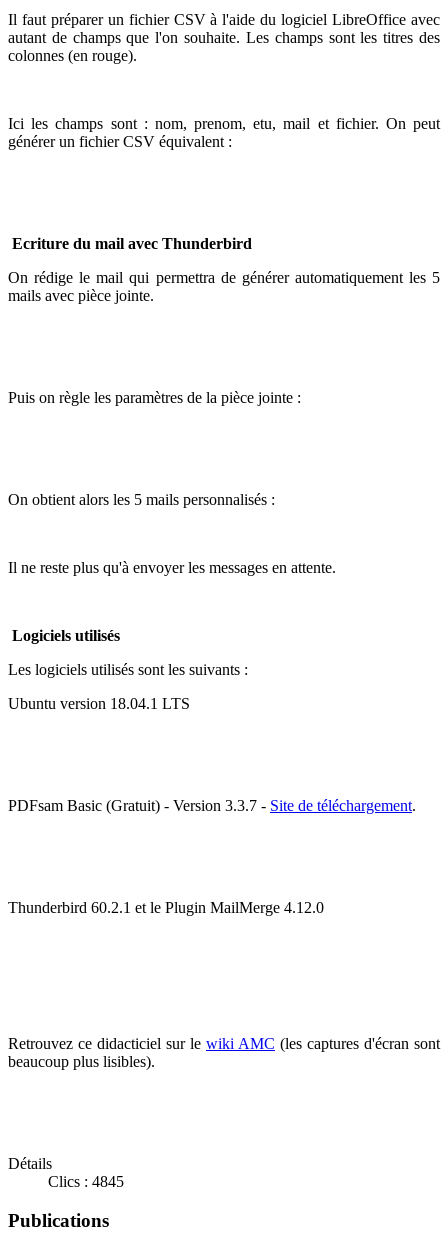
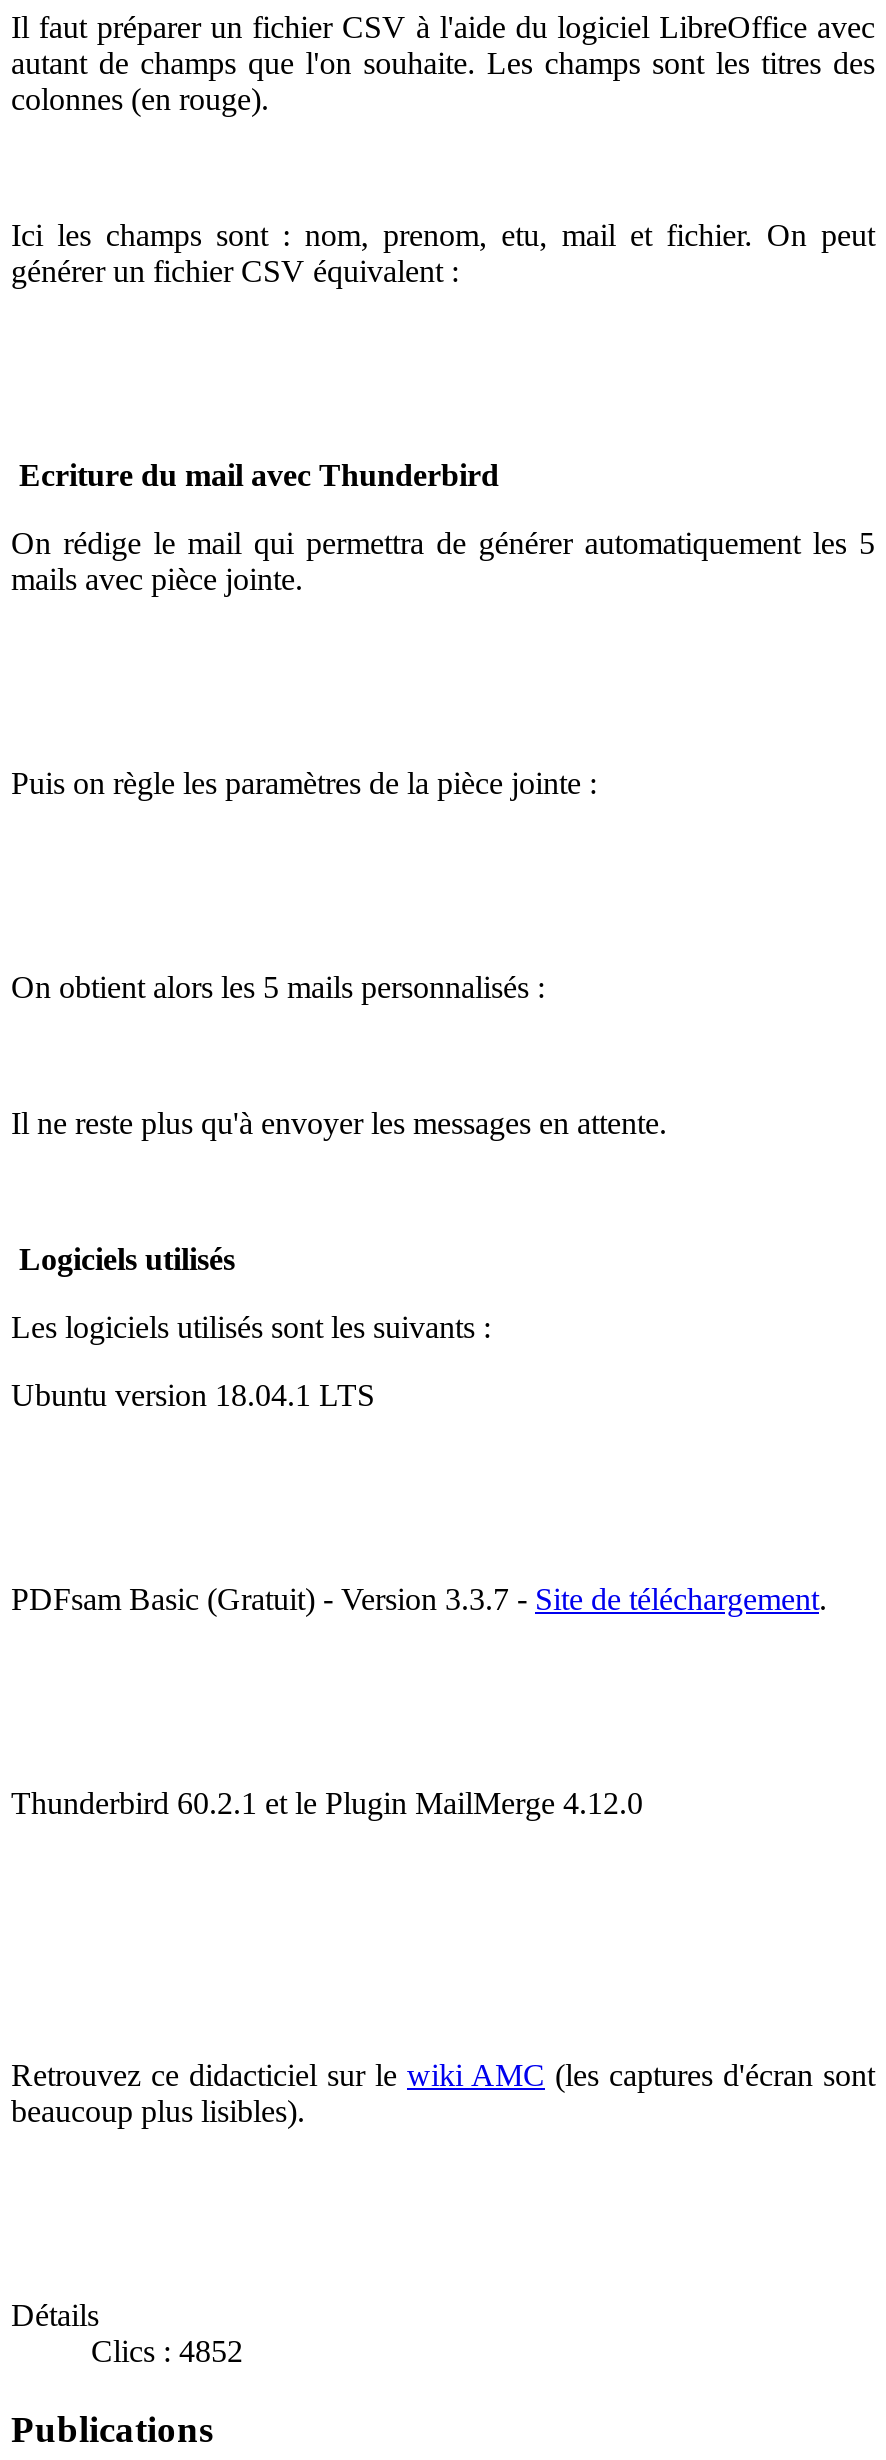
[48,1173,124,1190] Clics : 4845 -> [91,2334,243,2368] Clics : 4852

